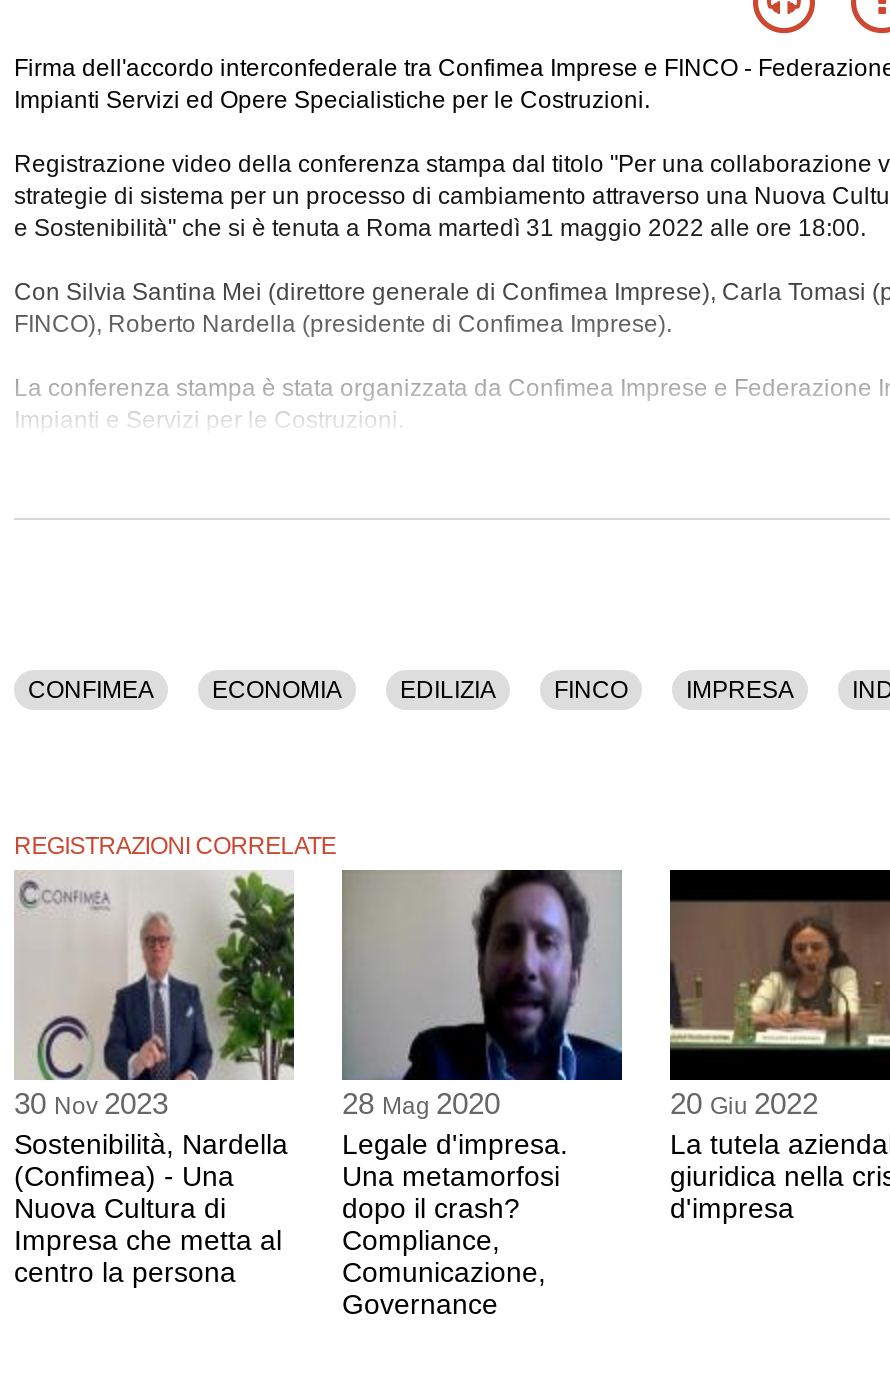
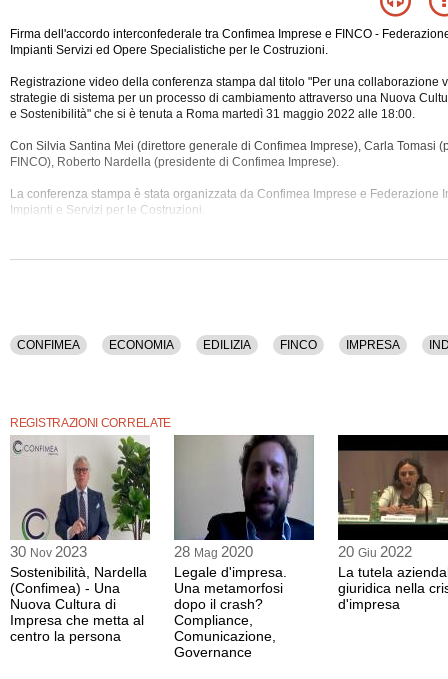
[14,215,866,243] e Sostenibilità" che si è tenuta a Roma martedì 31 maggio 2022 alle ore 18:00. -> [10,107,415,121] e Sostenibilità" che si è tenuta a Roma martedì 31 maggio 2022 alle 18:00.

